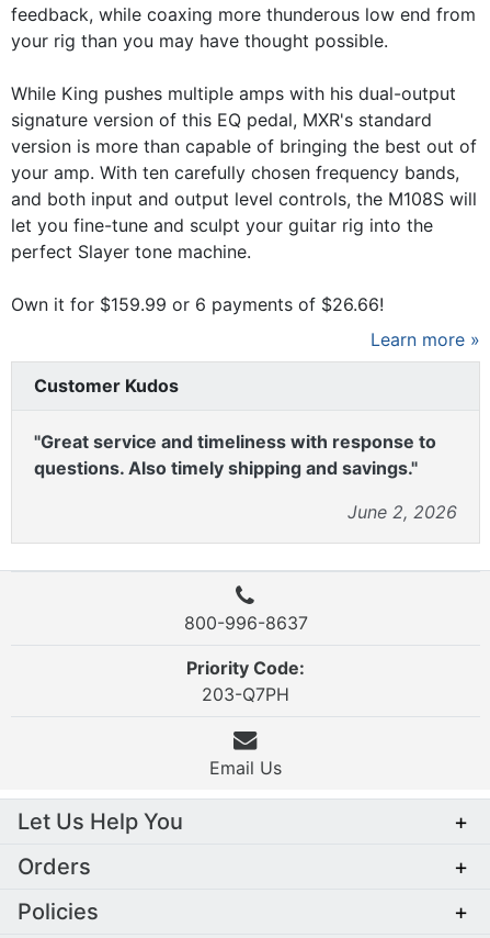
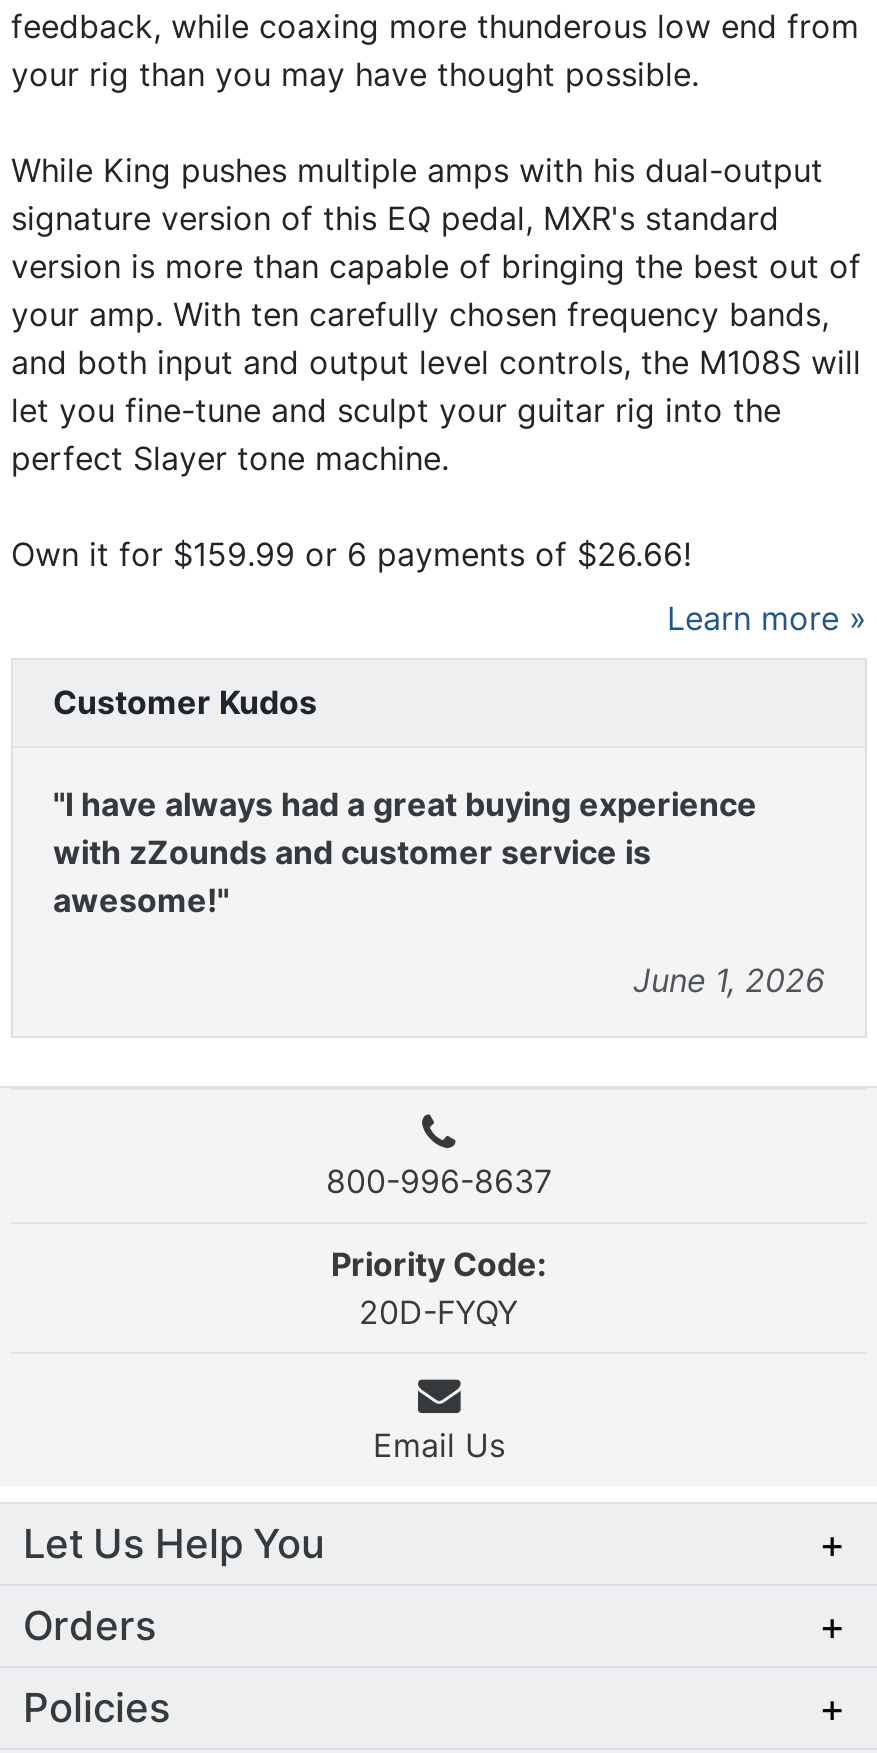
[34,431,436,479] "Great service and timeliness with response to | questions. Also timely shipping and savings." -> [53,785,757,921] "I have always had a great buying experience | with zZounds and customer service is | awesome!"
[347,501,457,523] June 2, 2026 -> [633,961,825,1001] June 1, 2026
[202,683,289,705] 203-Q7PH -> [359,1292,519,1332] 20D-FYQY

